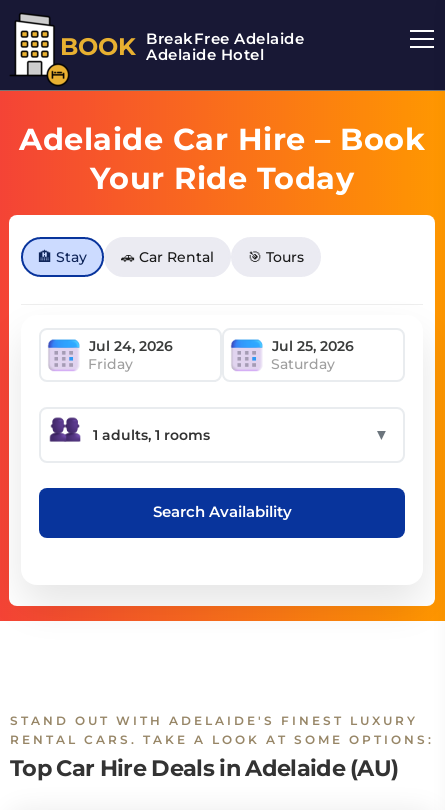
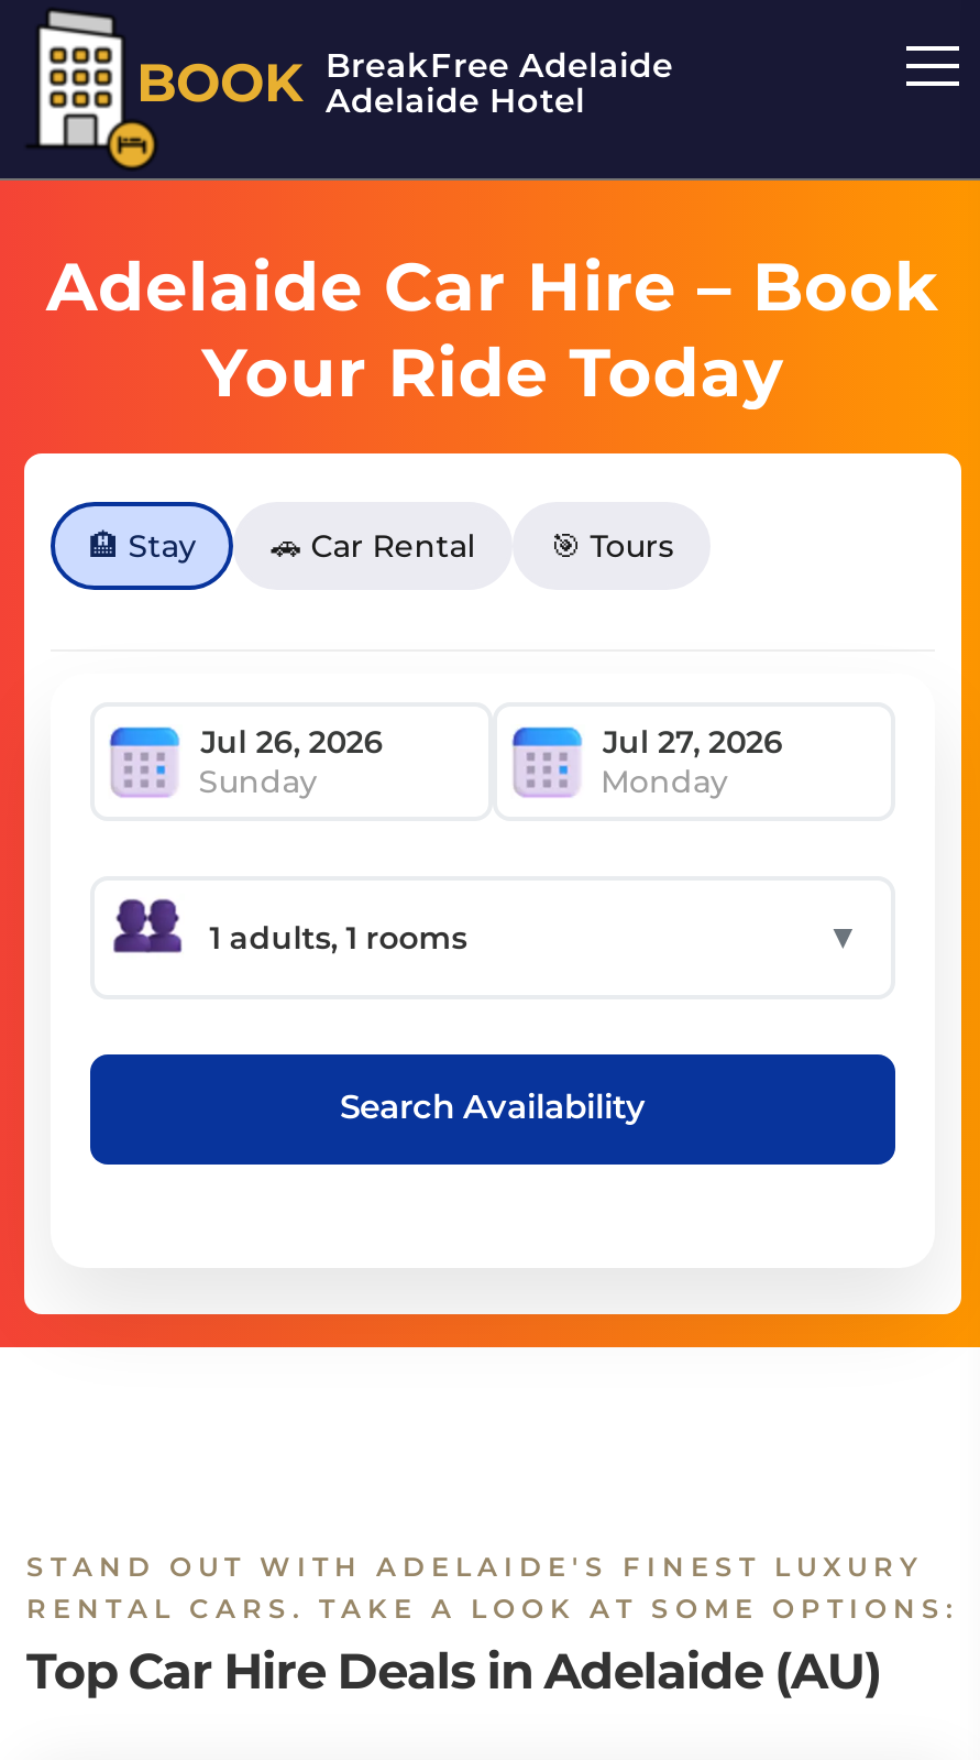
[88,354,335,372] Friday | Saturday -> [198,761,728,800] Sunday | Monday

